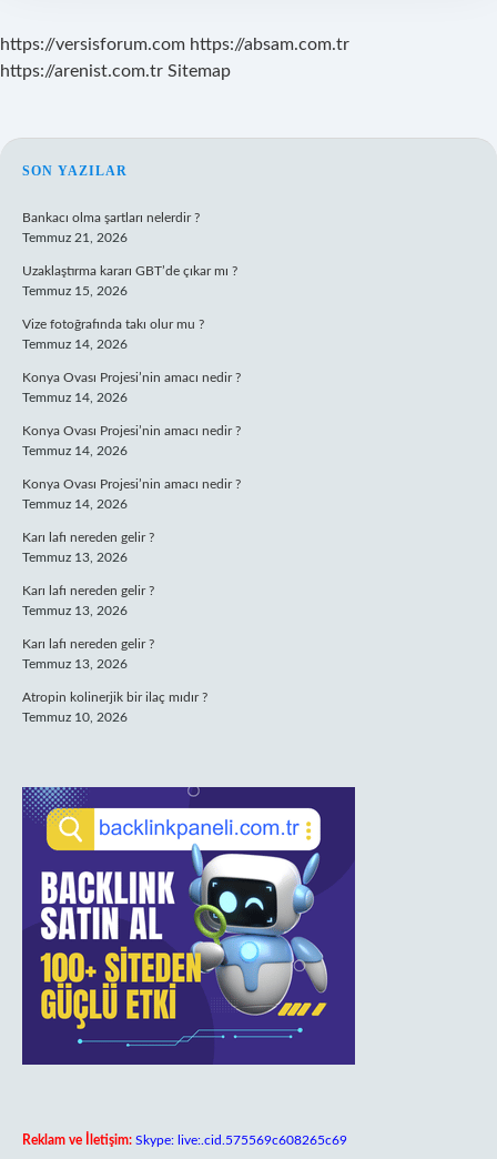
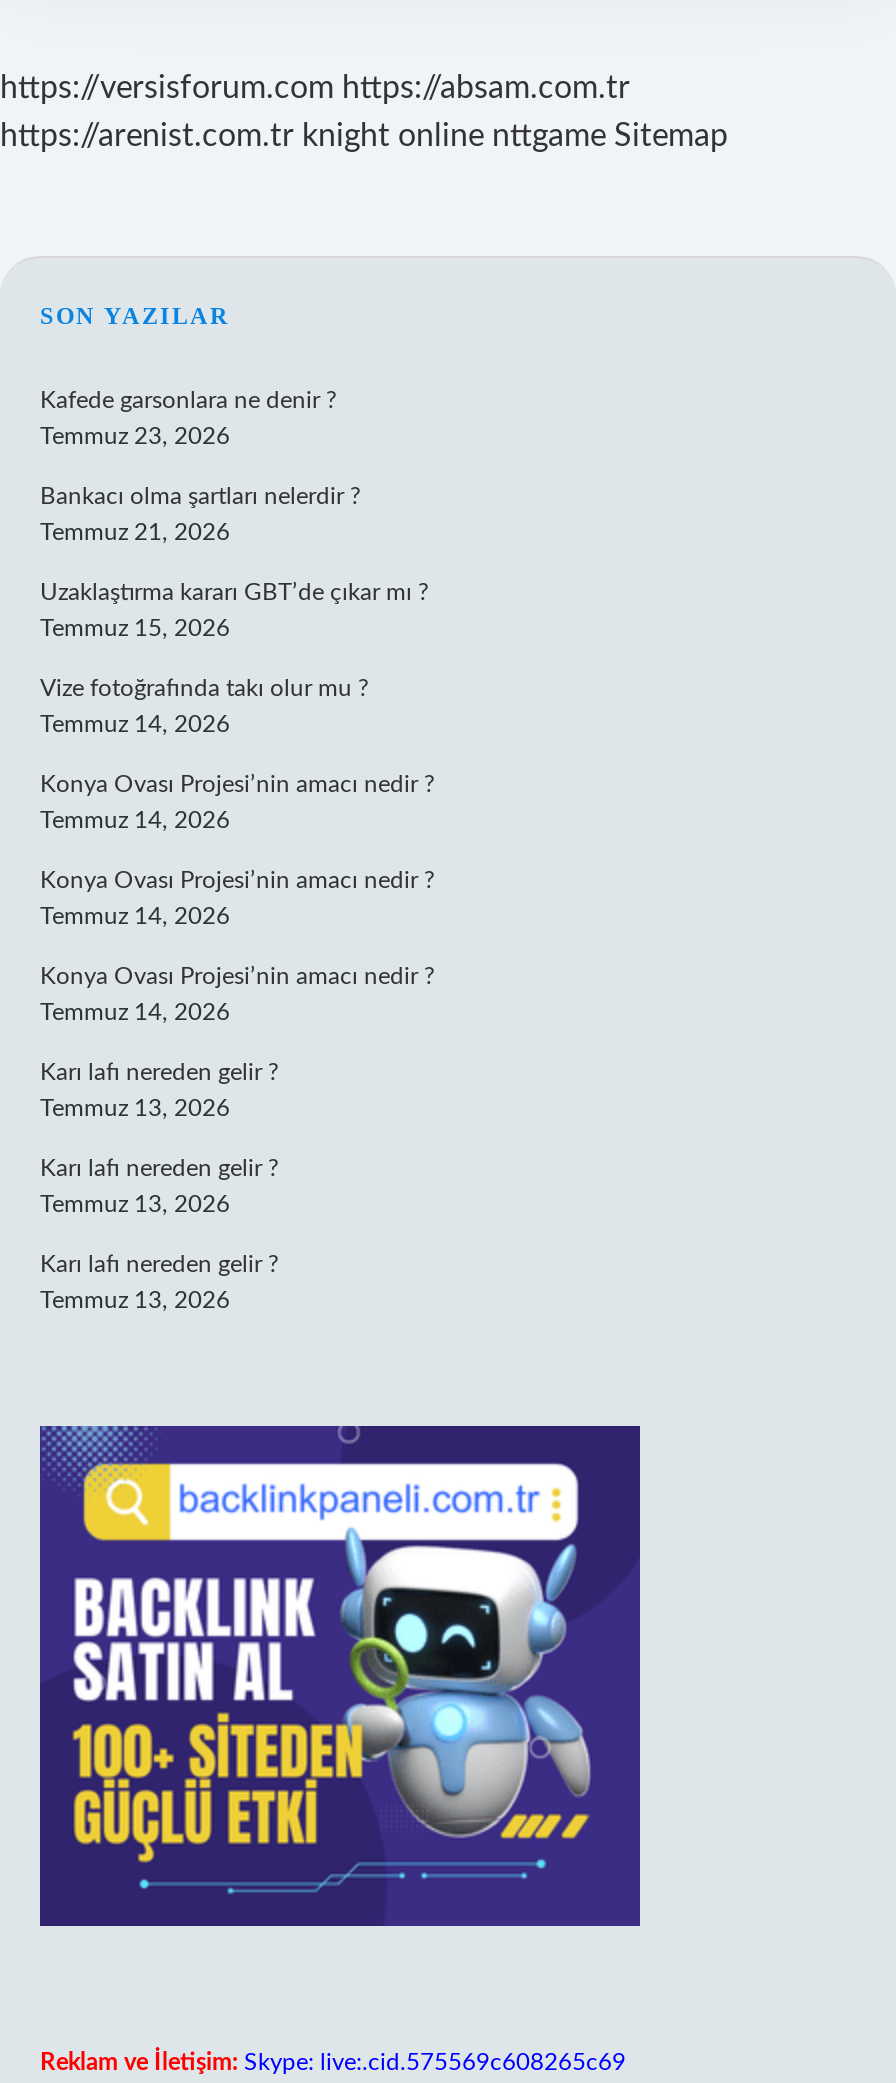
[0,62,231,80] https://arenist.com.tr Sitemap -> [0,120,728,152] https://arenist.com.tr knight online nttgame Sitemap
none -> [40,388,336,448] Kafede garsonlara ne denir ? | Temmuz 23, 2026
moved [22,211,241,671] -> [40,484,434,1312]: Bankacı olma şartları nelerdir ? | Temmuz 21, 2026 | Uzaklaştırma kararı GBT’de çıkar mı ? | ... | Karı lafı nereden gelir ? | Temmuz 13, 2026
[22,691,207,724] Atropin kolinerjik bir ilaç mıdır ? | Temmuz 10, 2026 -> none

